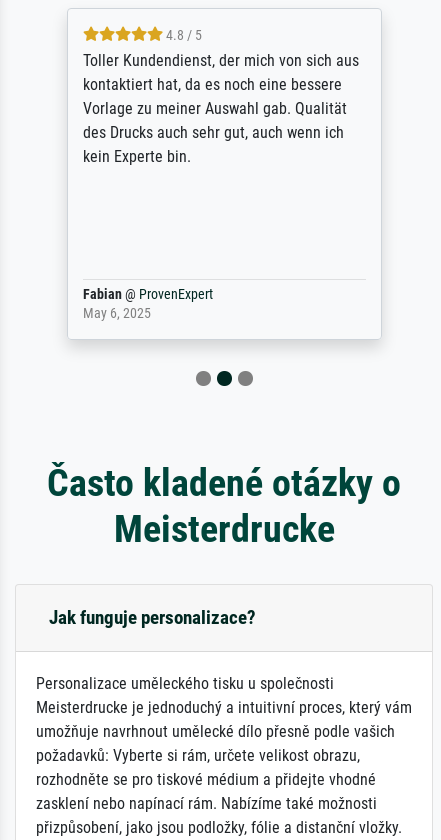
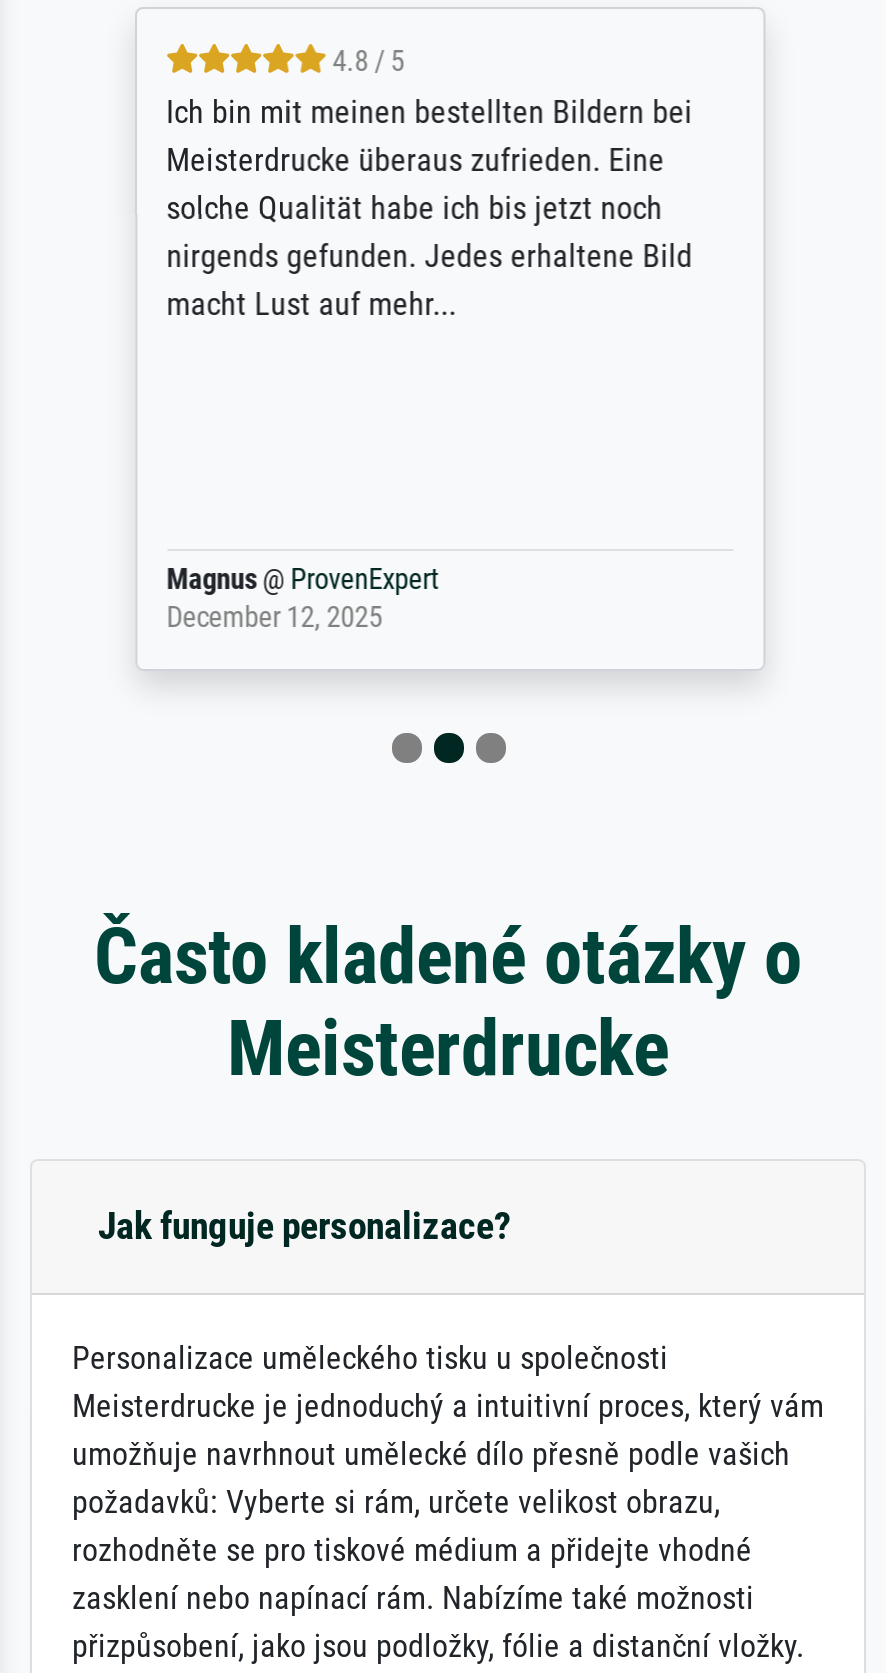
[82,50,358,165] Toller Kundendienst, der mich von sich aus | kontaktiert hat, da es noch eine bessere | Vorlage zu meiner Auswahl gab. Qualität | des Drucks auch sehr gut, auch wenn ich | kein Experte bin. -> [165,94,691,324] Ich bin mit meinen bestellten Bildern bei | Meisterdrucke überaus zufrieden. Eine | solche Qualität habe ich bis jetzt noch | nirgends gefunden. Jedes erhaltene Bild | macht Lust auf mehr...
[82,285,212,321] Fabian @ ProvenExpert | May 6, 2025 -> [165,564,437,636] Magnus @ ProvenExpert | December 12, 2025

